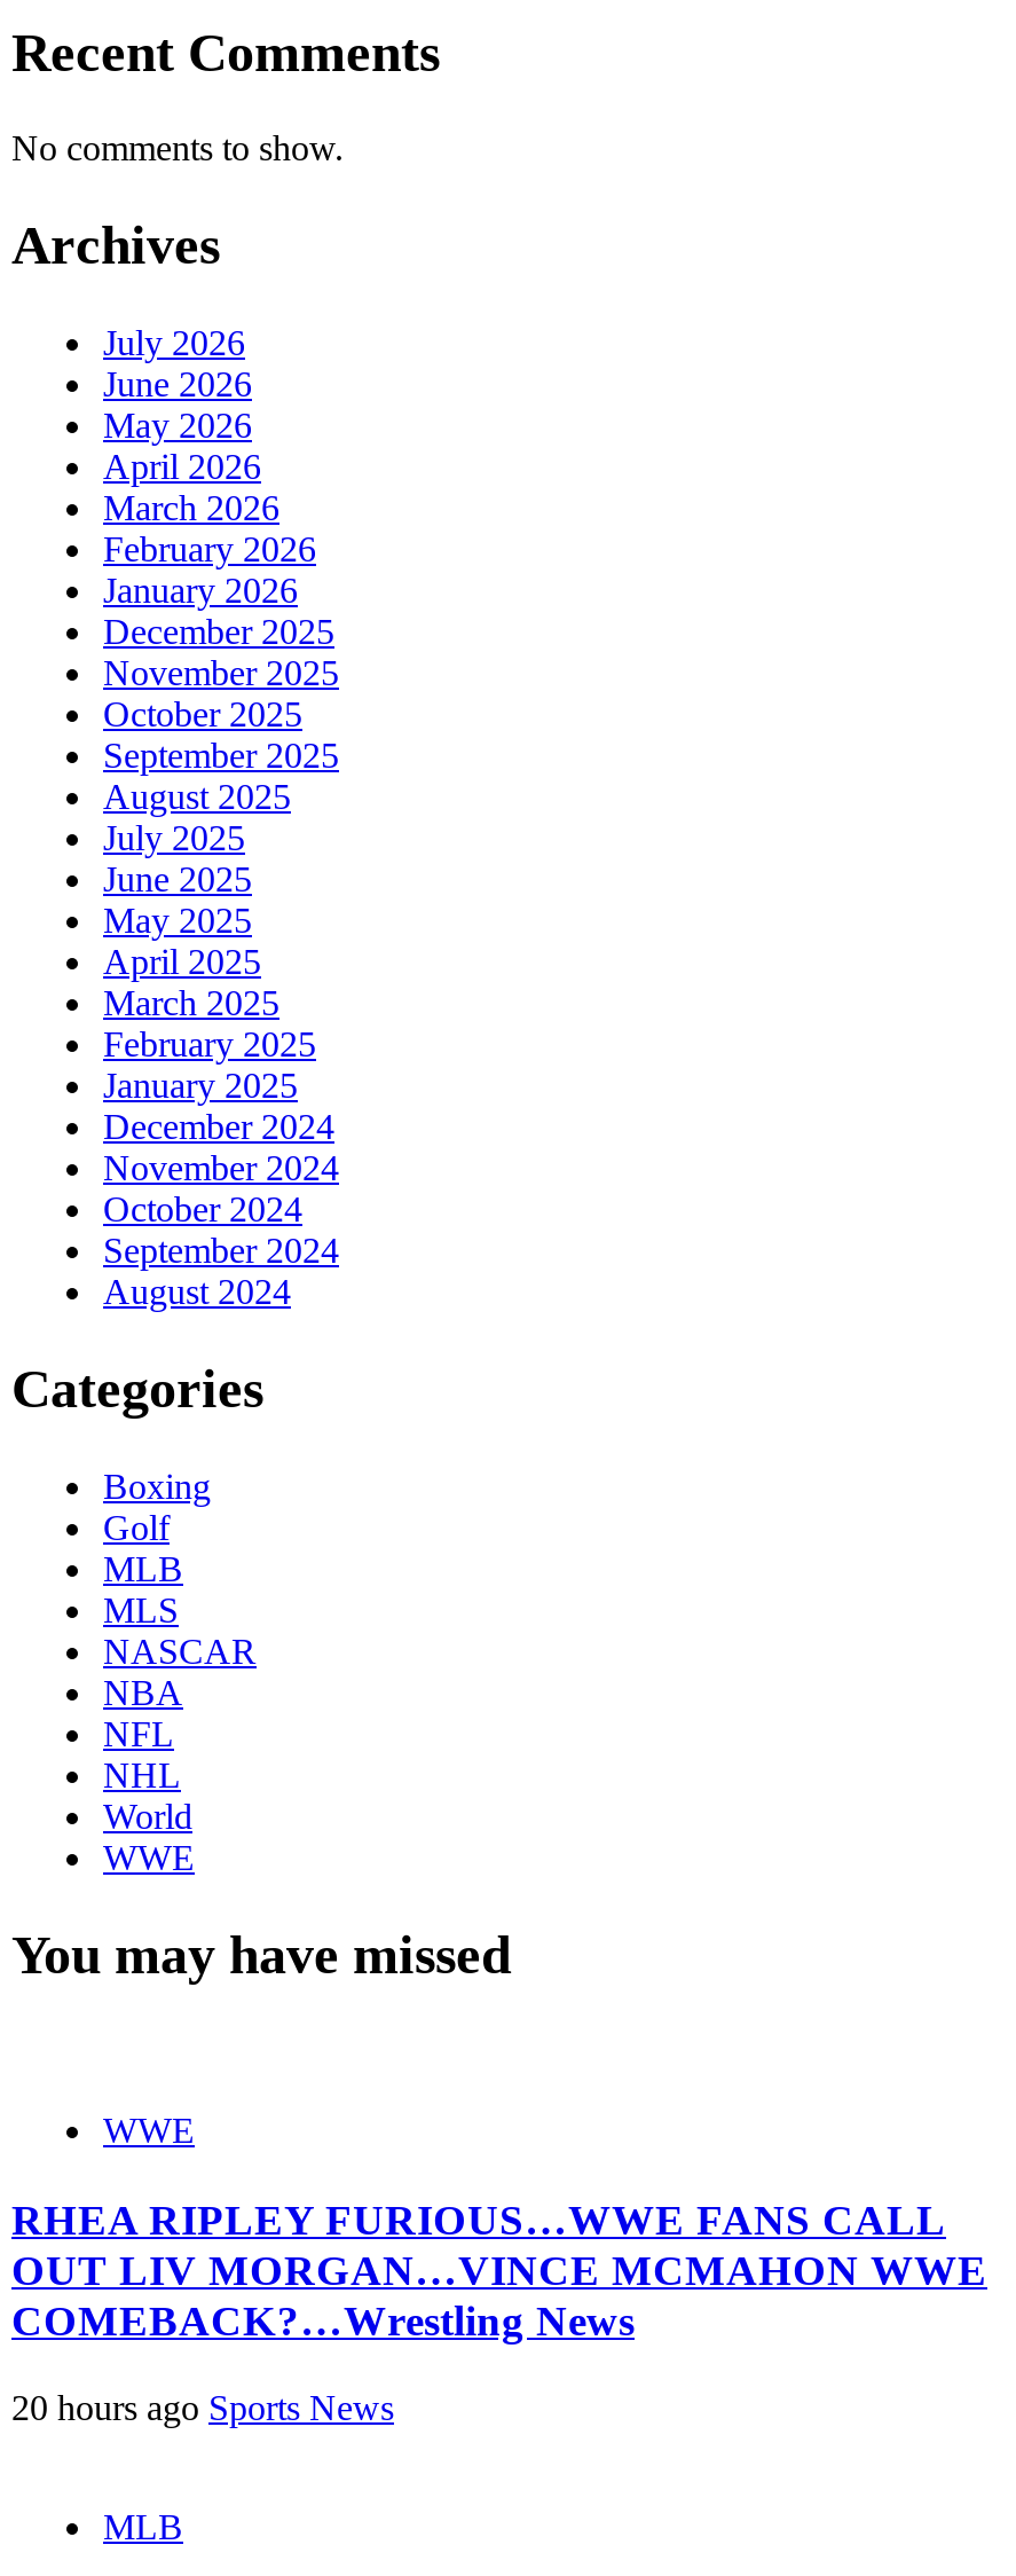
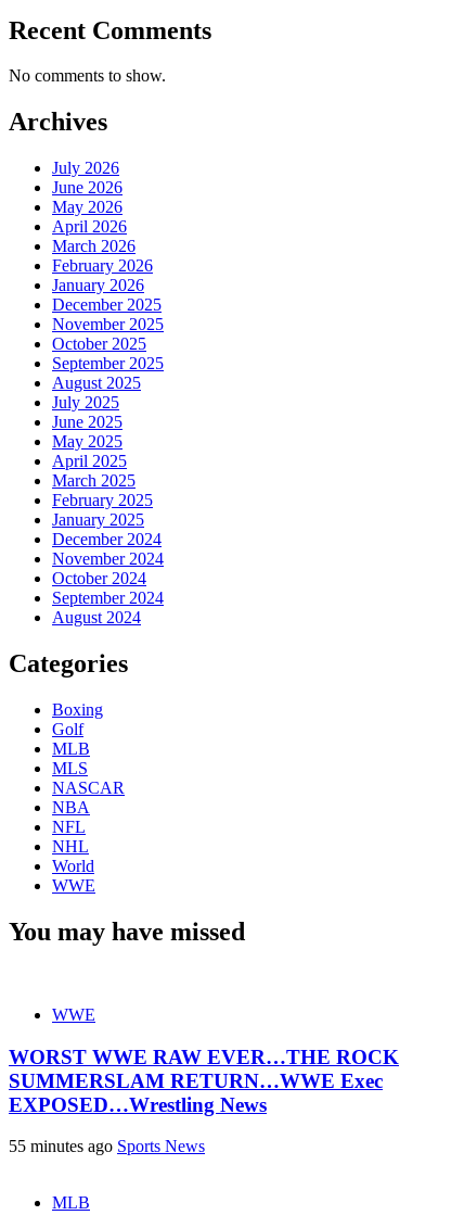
[11,2195,987,2344] RHEA RIPLEY FURIOUS…WWE FANS CALL | OUT LIV MORGAN…VINCE MCMAHON WWE | COMEBACK?…Wrestling News -> [9,1045,399,1116] WORST WWE RAW EVER…THE ROCK | SUMMERSLAM RETURN…WWE Exec | EXPOSED…Wrestling News
[11,2389,394,2428] 20 hours ago Sports News -> [9,1137,205,1156] 55 minutes ago Sports News

